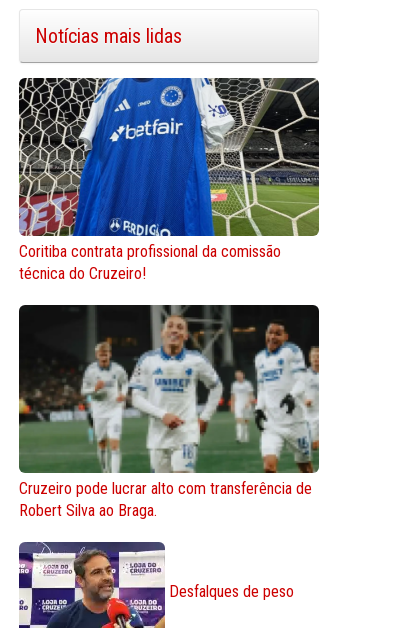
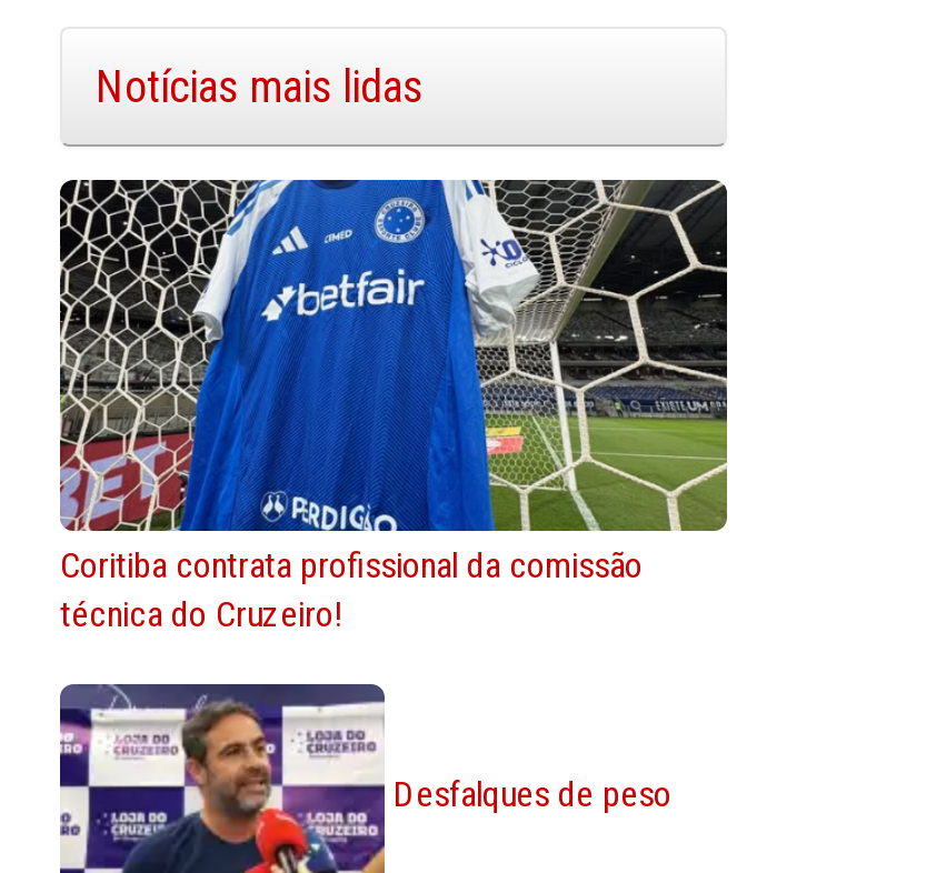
[18,304,320,520] [image] | Cruzeiro pode lucrar alto com transferência de | Robert Silva ao Braga. -> none

